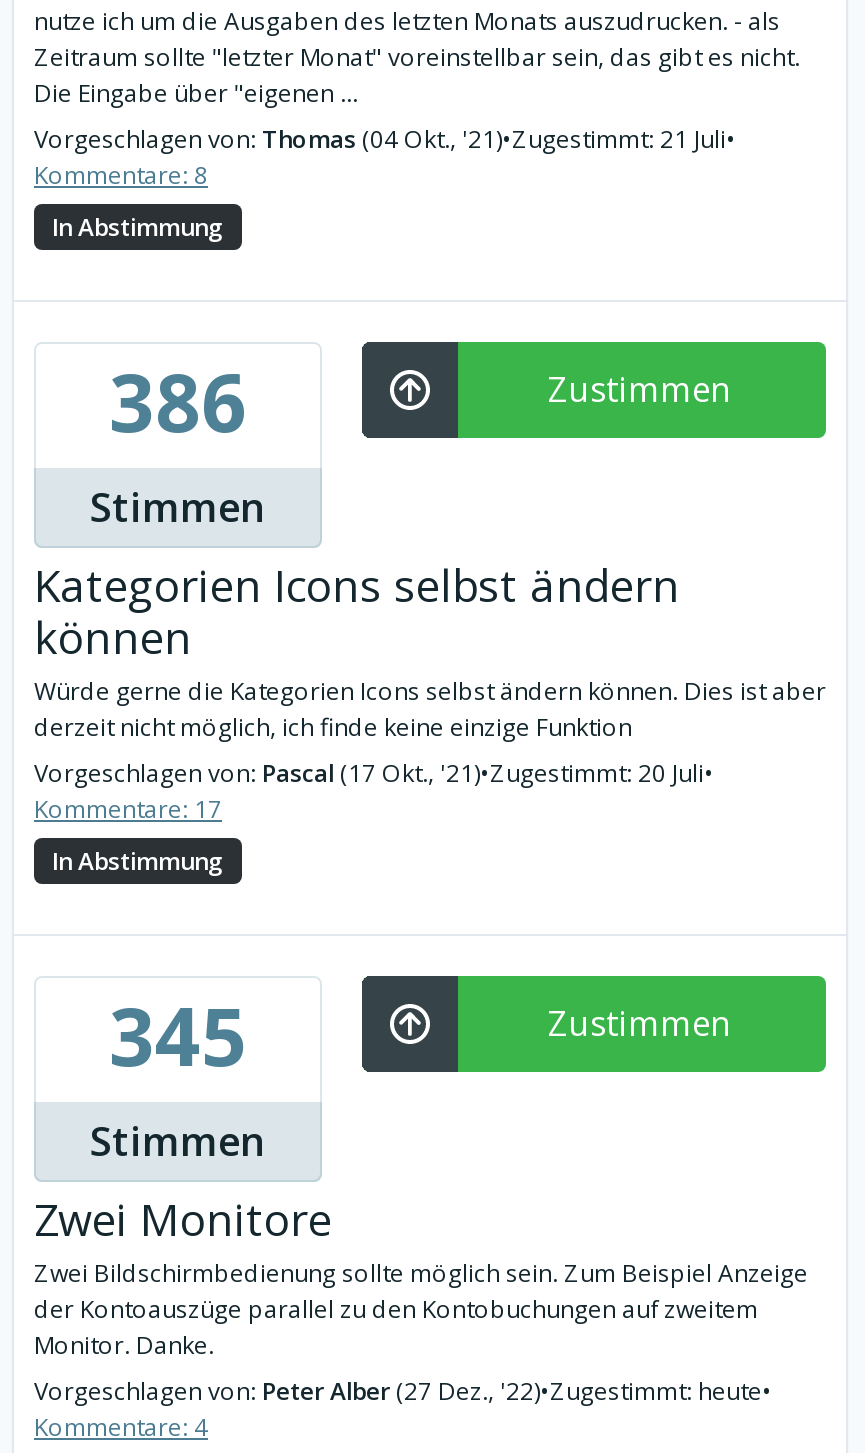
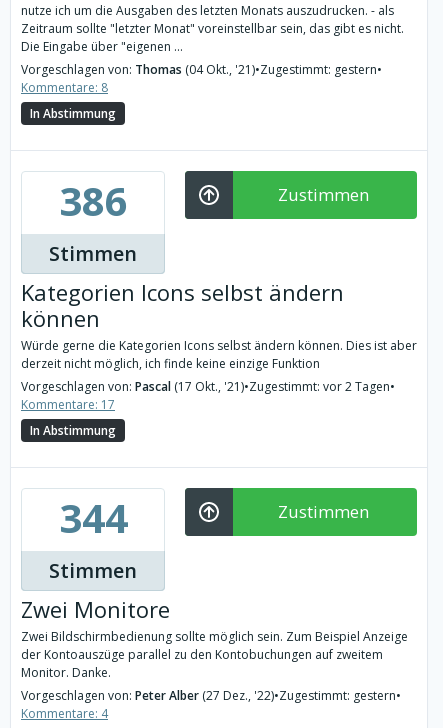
[34,122,736,156] Vorgeschlagen von: Thomas (04 Okt., '21) •Zugestimmt: 21 Juli• -> [21,61,382,78] Vorgeschlagen von: Thomas (04 Okt., '21) •Zugestimmt: gestern•
[34,756,714,790] Vorgeschlagen von: Pascal (17 Okt., '21) •Zugestimmt: 20 Juli• -> [21,378,395,395] Vorgeschlagen von: Pascal (17 Okt., '21) •Zugestimmt: vor 2 Tagen•
[109,980,247,1090] 345 -> [58,490,127,545] 344
[34,1374,772,1408] Vorgeschlagen von: Peter Alber (27 Dez., '22)•Zugestimmt: heute• -> [21,687,401,704] Vorgeschlagen von: Peter Alber (27 Dez., '22)•Zugestimmt: gestern•

